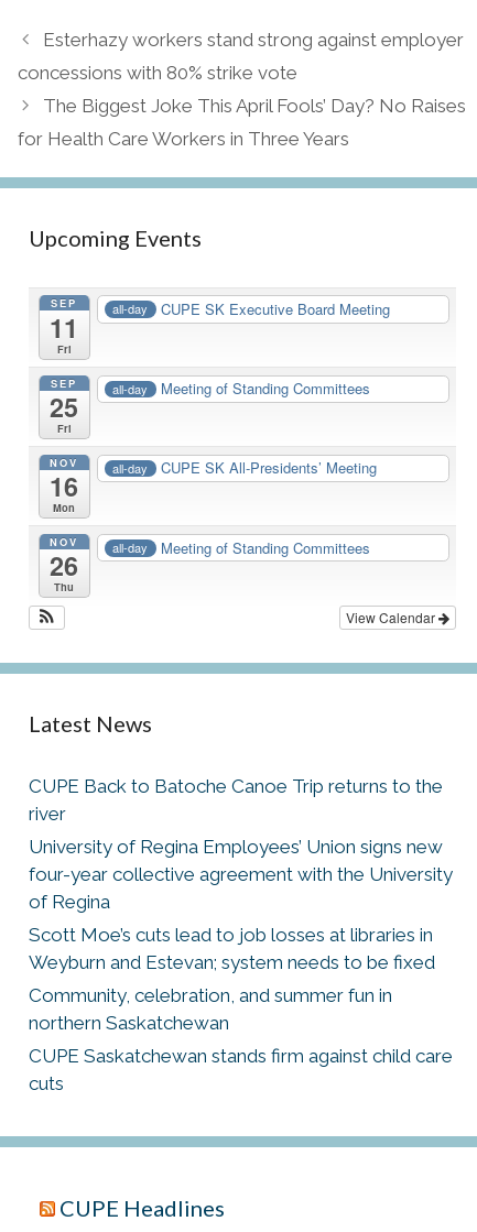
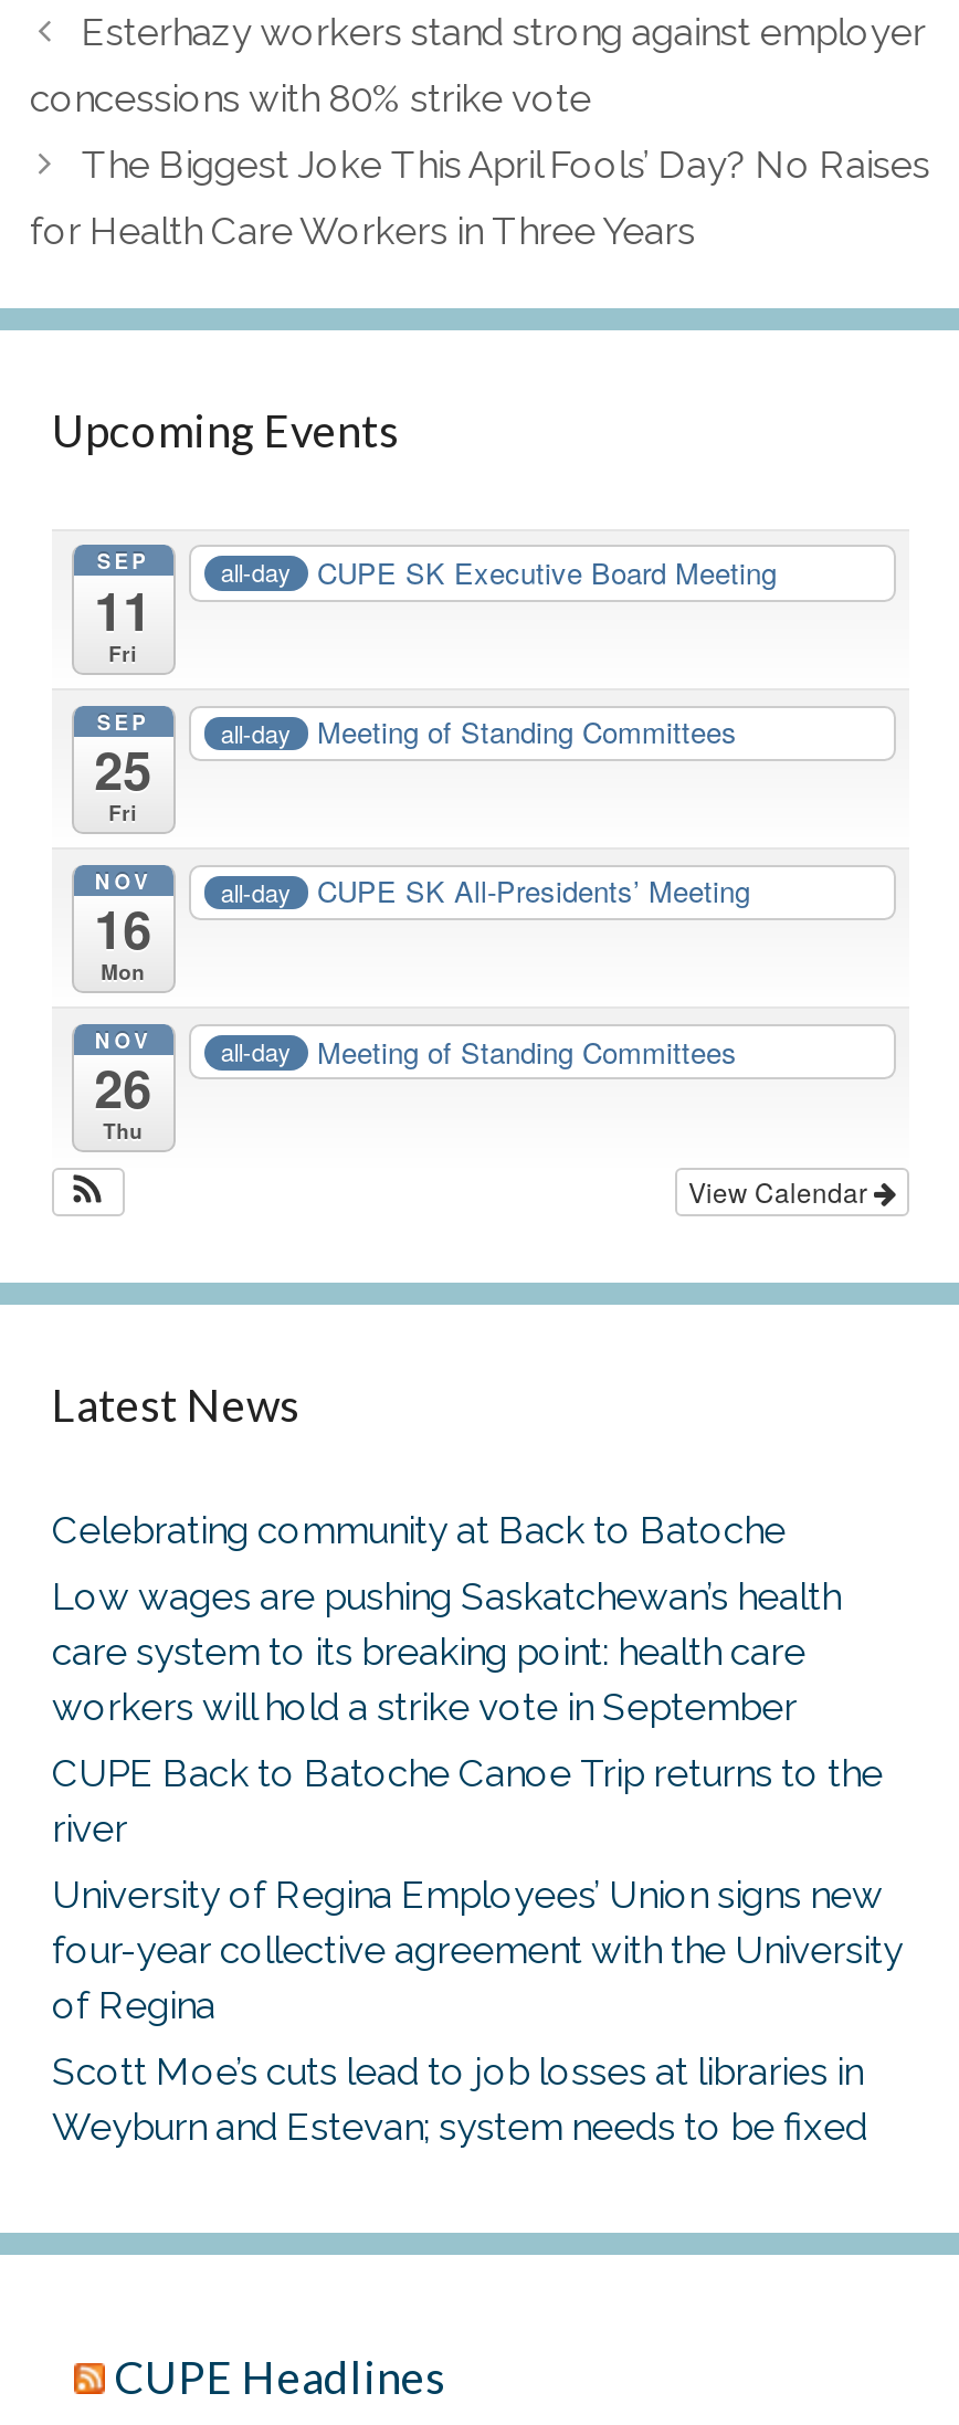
none -> [52,1507,841,1728] Celebrating community at Back to Batoche | Low wages are pushing Saskatchewan’s health | care system to its breaking point: health care | workers will hold a strike vote in September
moved [29,775,453,973] -> [52,1750,903,2148]: CUPE Back to Batoche Canoe Trip returns to the | river | University of Regina Employees’ Union signs new | four-year collective agreement with the University | of Regina | Scott Moe’s cuts lead to job losses at libraries in | Weyburn and Estevan; system needs to be fixed
[29,984,453,1094] Community, celebration, and summer fun in | northern Saskatchewan | CUPE Saskatchewan stands firm against child care | cuts -> none

